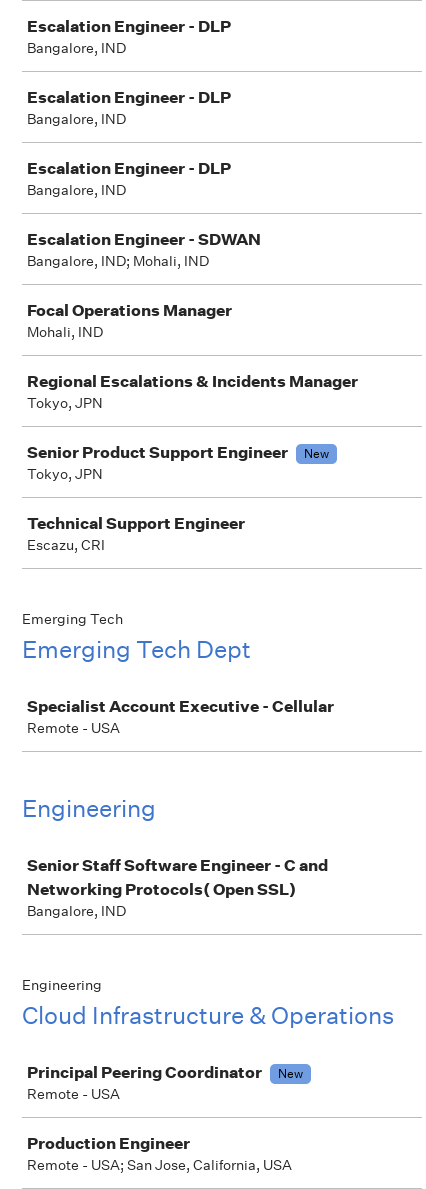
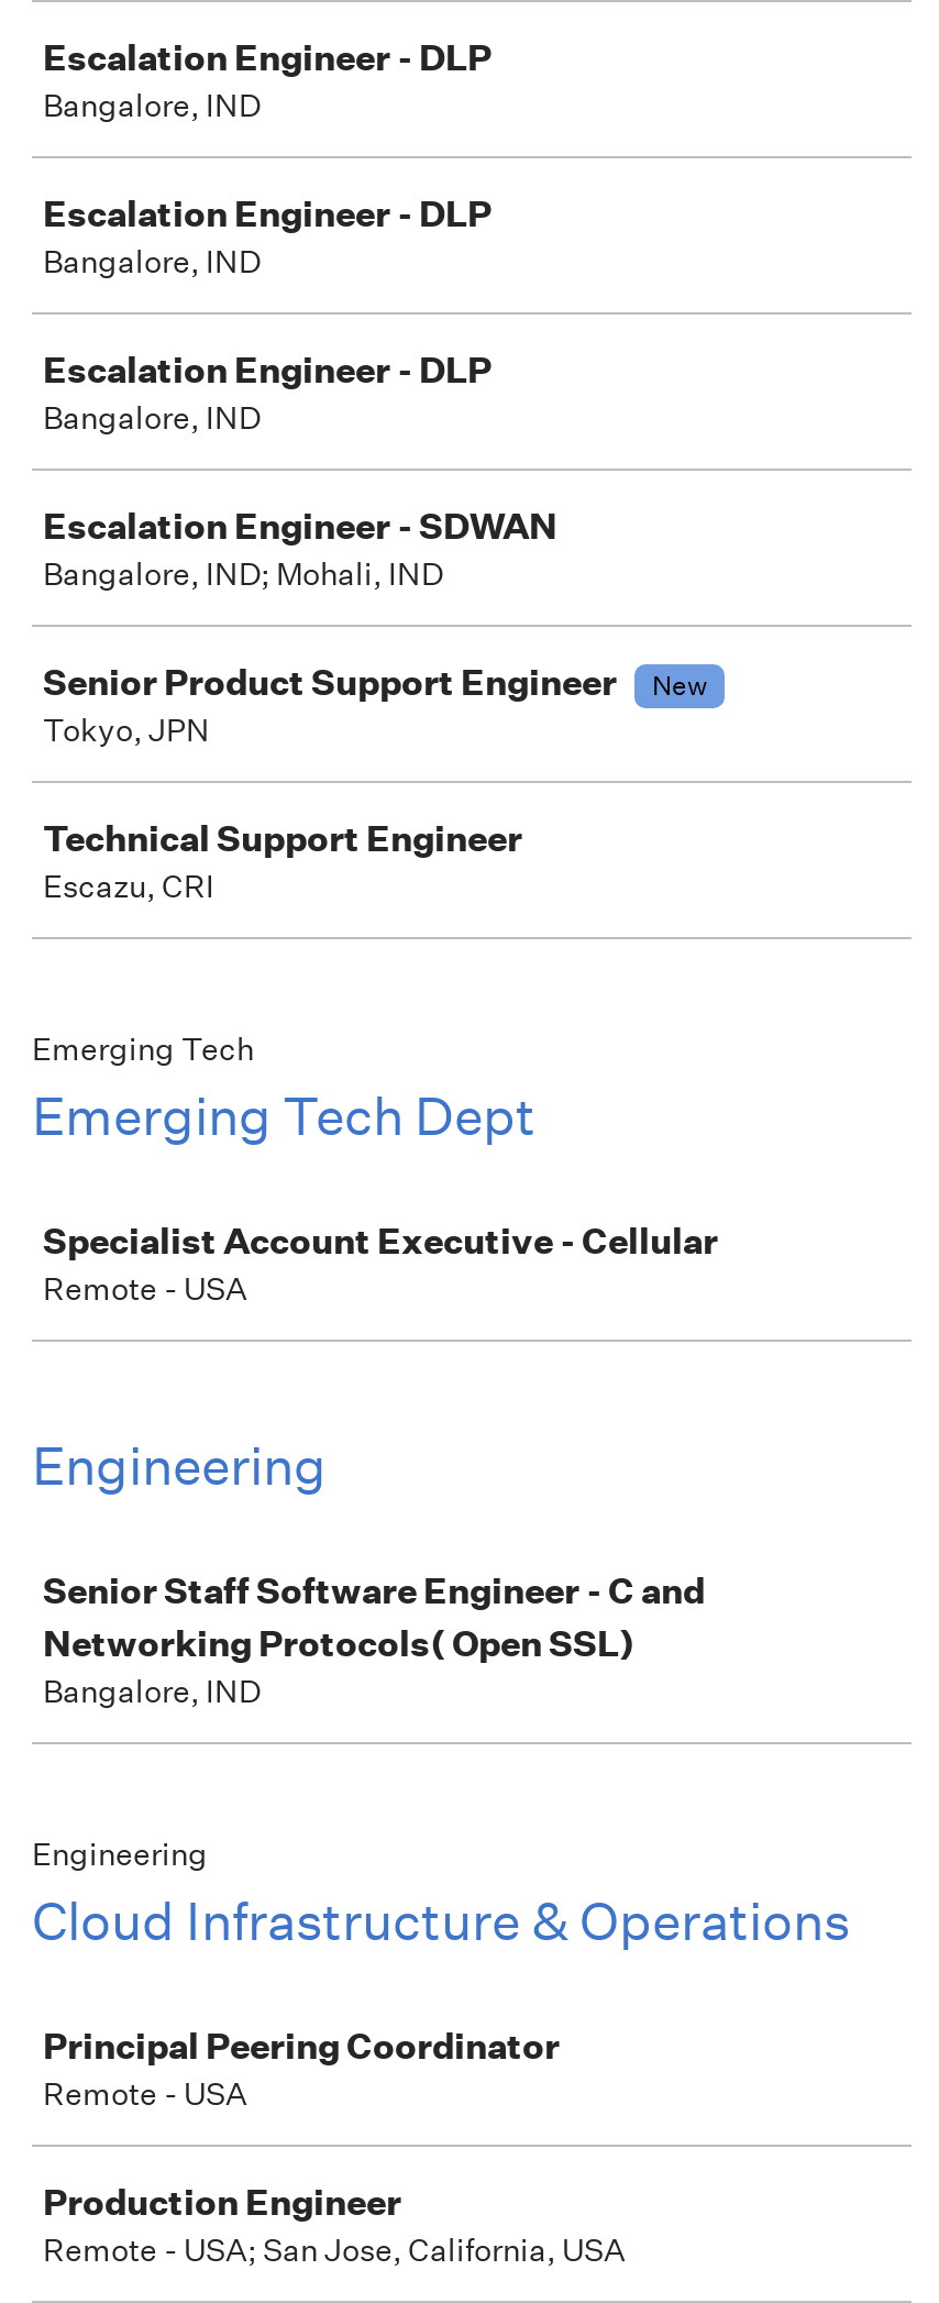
[27,300,358,412] Focal Operations Manager | Mohali, IND | Regional Escalations & Incidents Manager | Tokyo, JPN -> none
[278,1065,303,1082] New -> none

